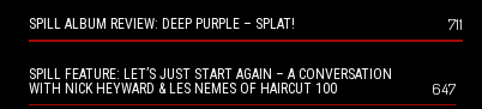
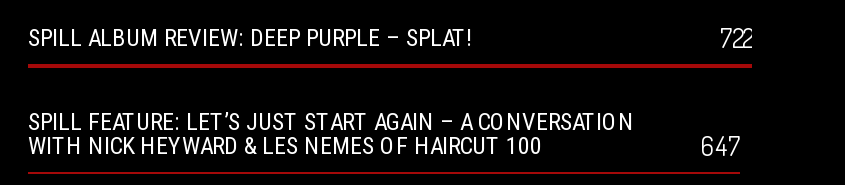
[448,14,463,33] 711 -> [720,21,752,53] 722

